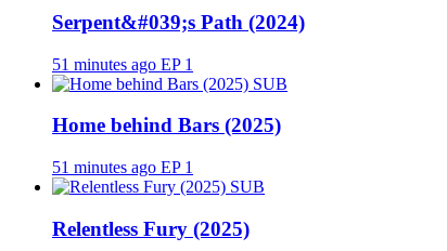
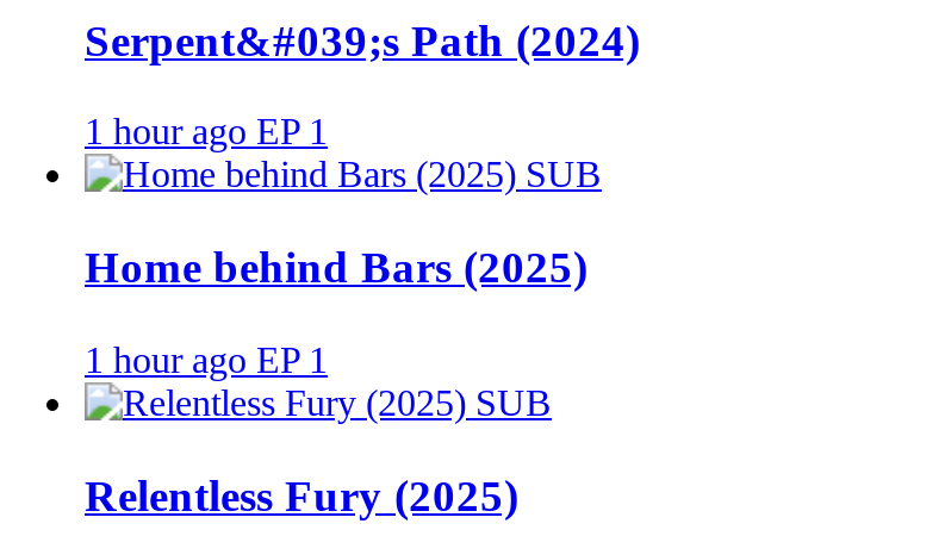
[52,55,193,73] 51 minutes ago EP 1 -> [85,112,328,152] 1 hour ago EP 1
[52,158,193,176] 51 minutes ago EP 1 -> [85,339,328,380] 1 hour ago EP 1

